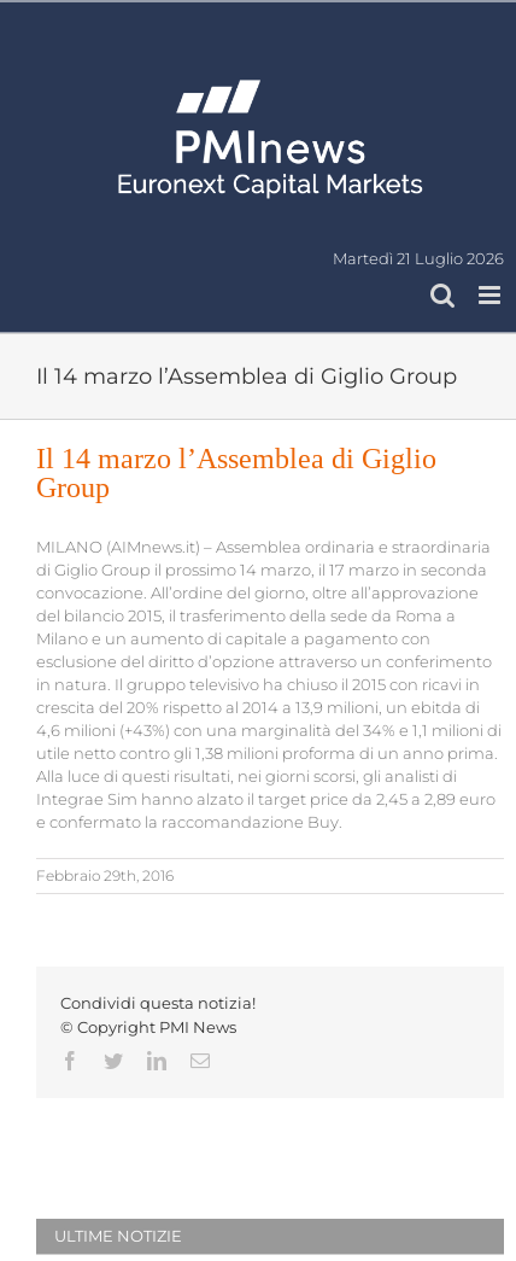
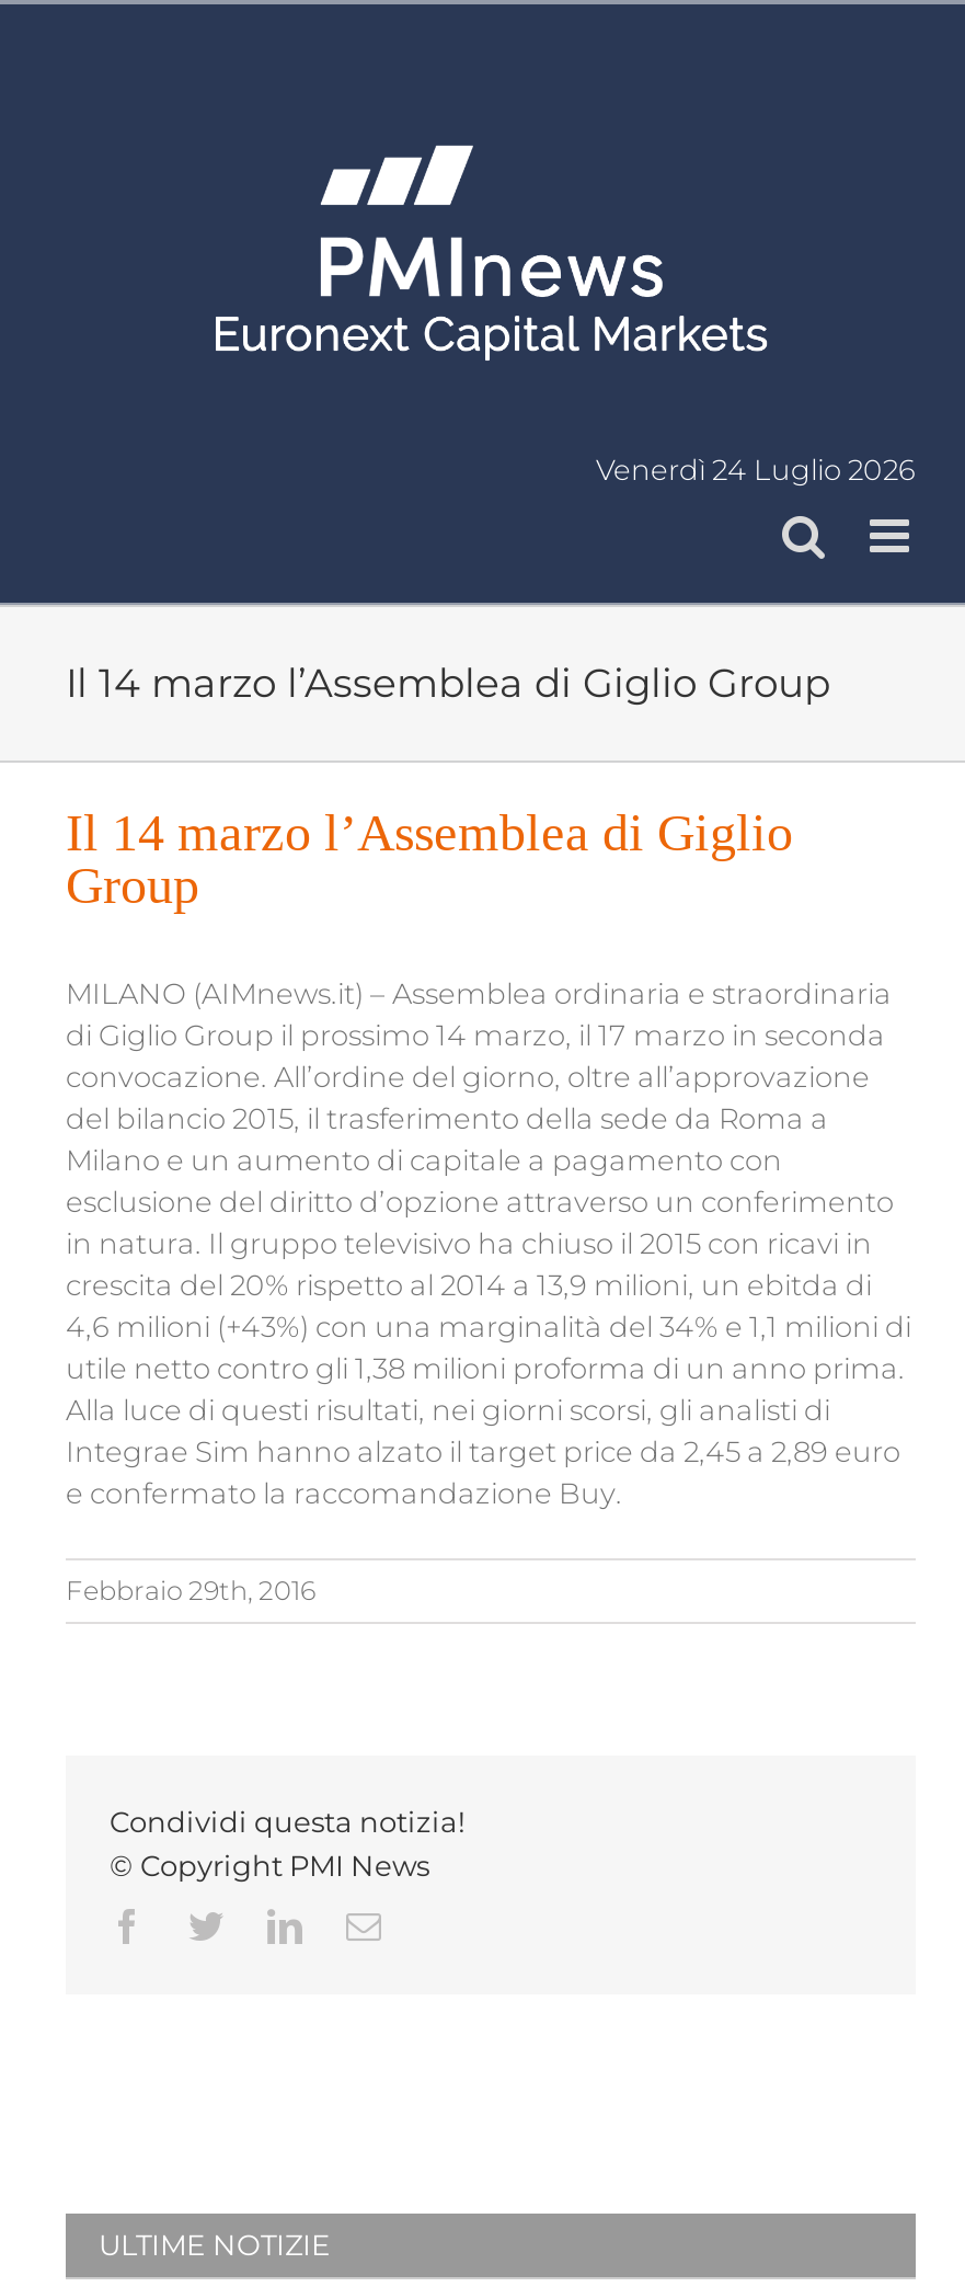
[333,250,504,268] Martedì 21 Luglio 2026 -> [596,454,916,487] Venerdì 24 Luglio 2026

